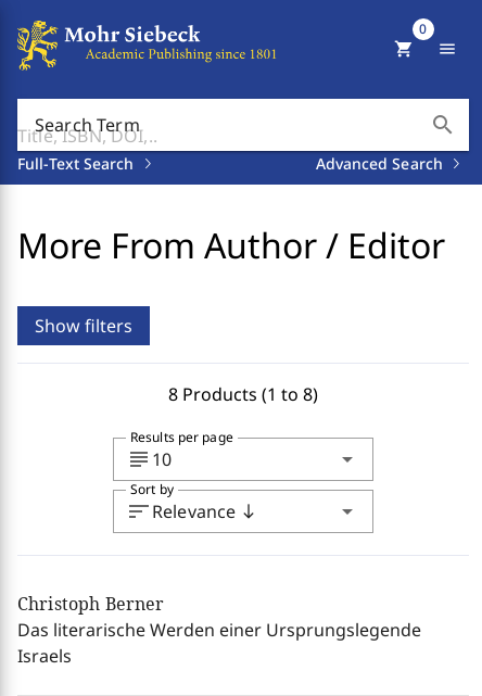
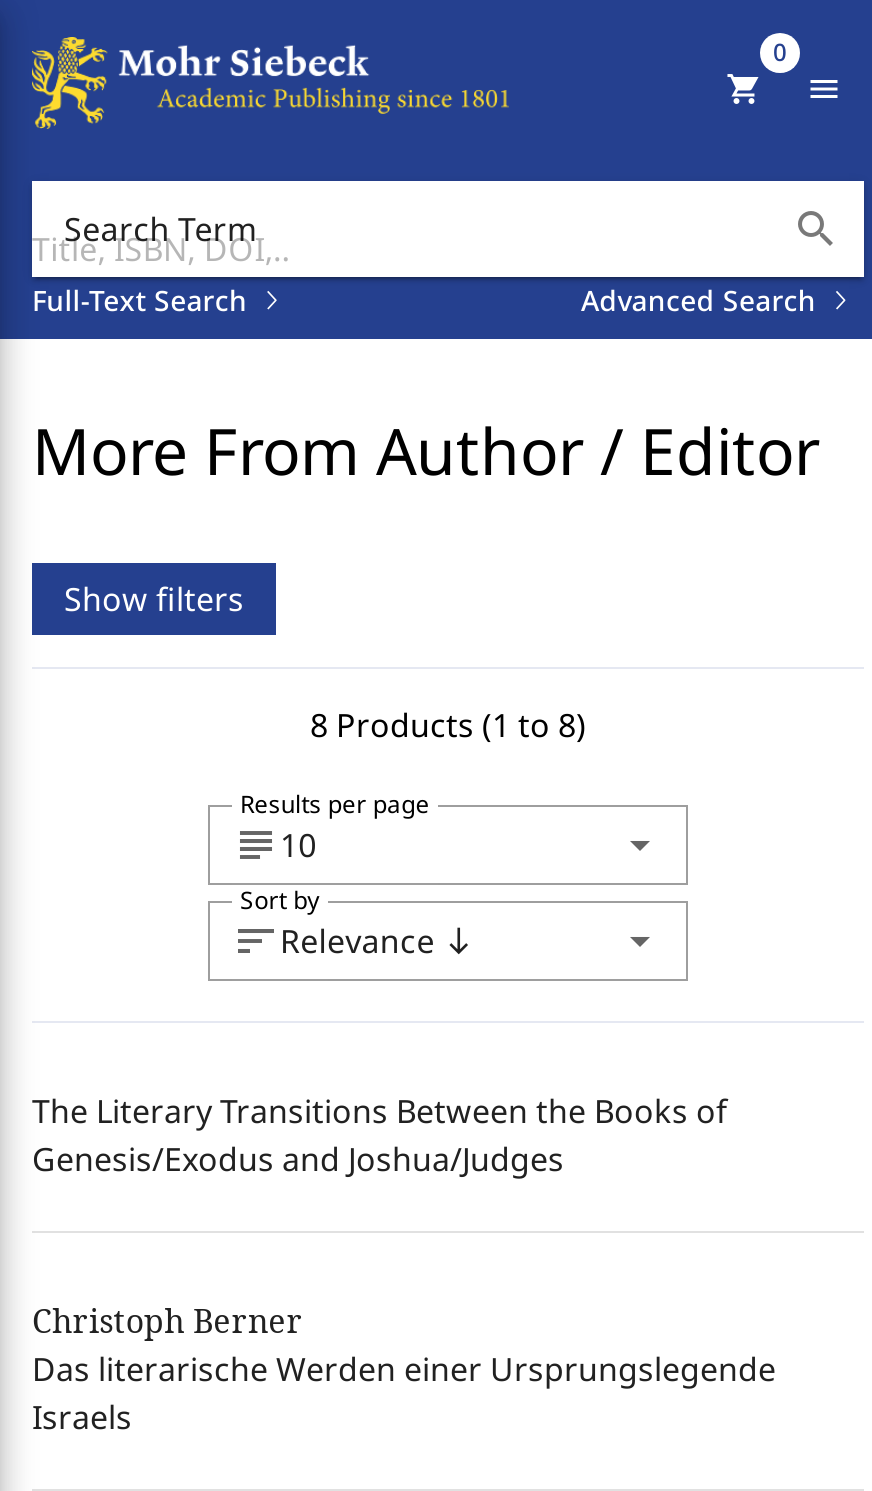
none -> [32,1089,728,1181] The Literary Transitions Between the Books of | Genesis/Exodus and Joshua/Judges

